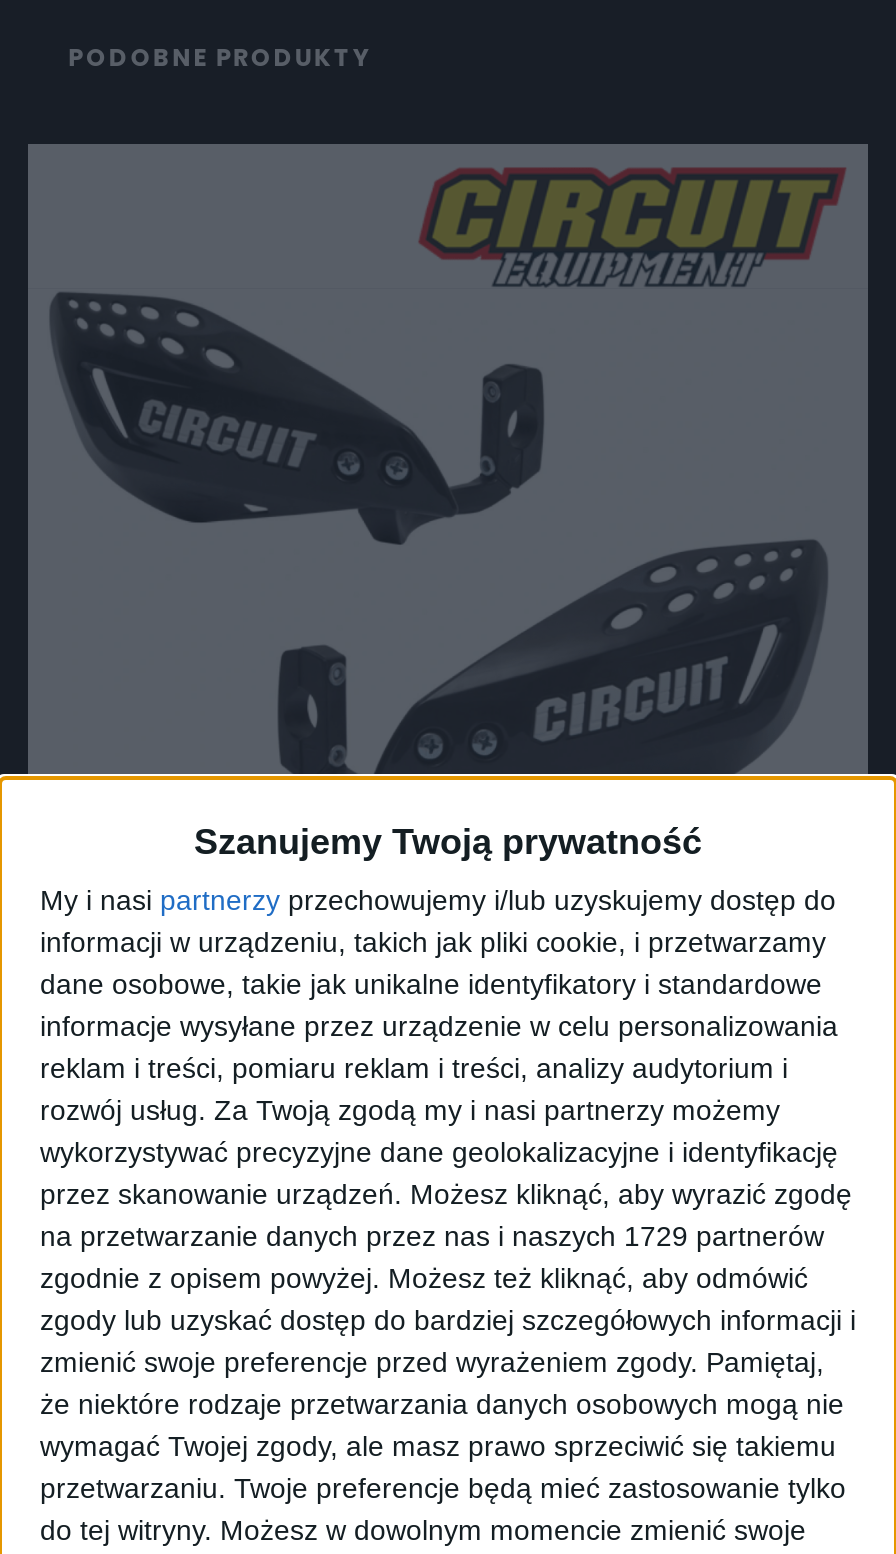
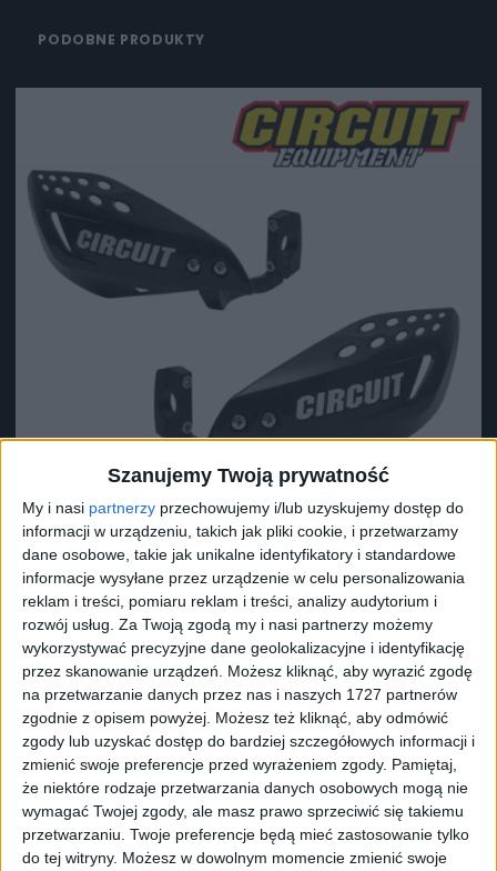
[40,1219,824,1251] na przetwarzanie danych przez nas i naszych 1729 partnerów -> [22,685,457,703] na przetwarzanie danych przez nas i naszych 1727 partnerów

